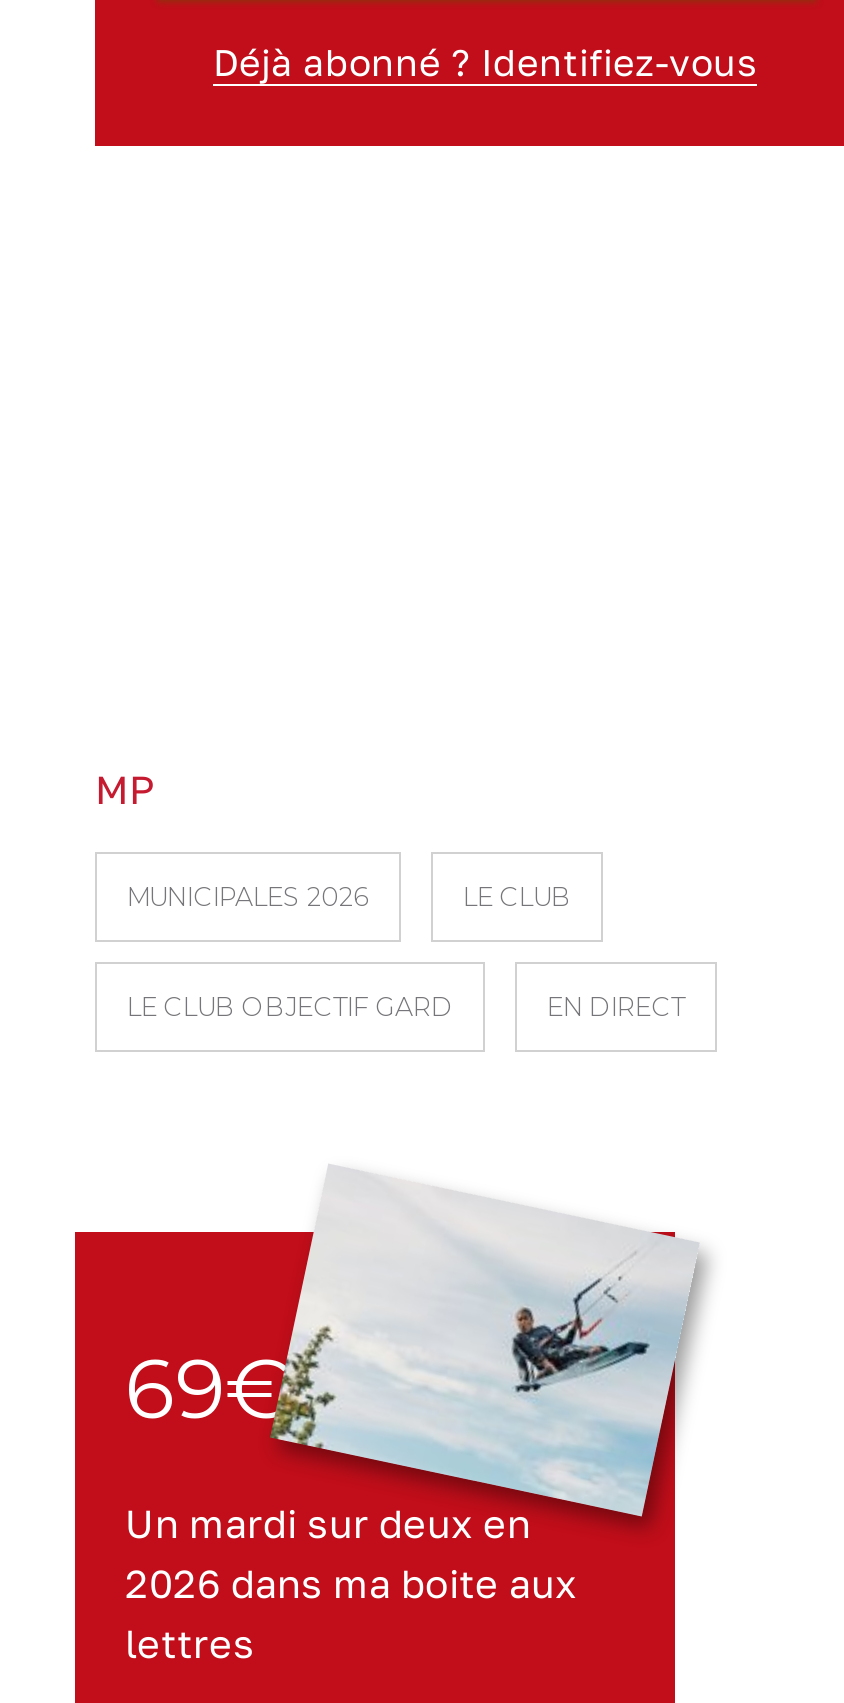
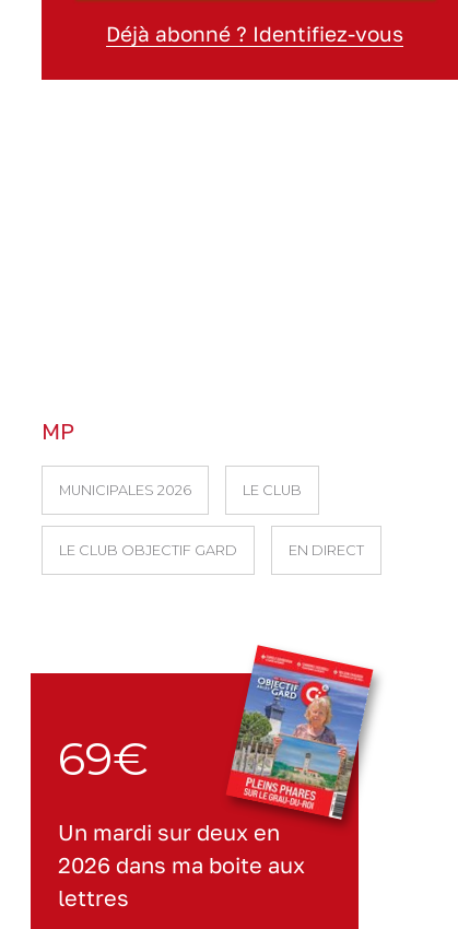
[281,1166,705,1526] [image] -> [144,639,376,833] [image]

